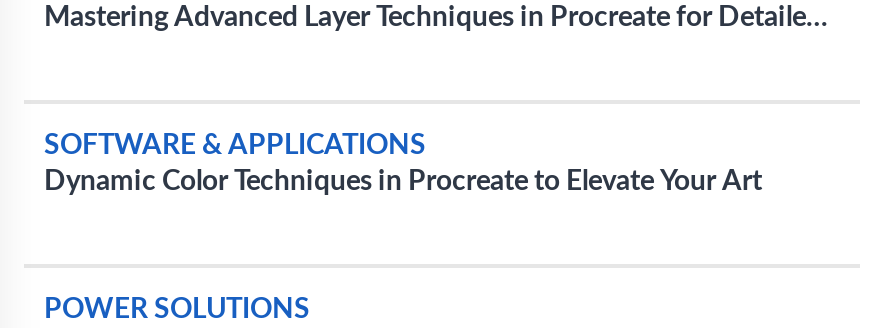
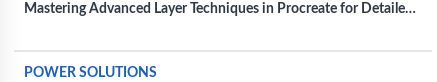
[44,132,762,196] SOFTWARE & APPLICATIONS | Dynamic Color Techniques in Procreate to Elevate Your Art -> none

